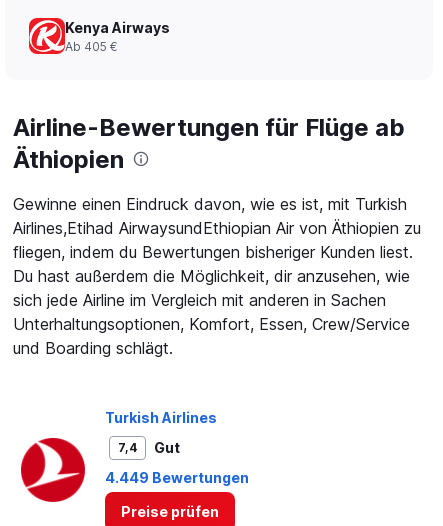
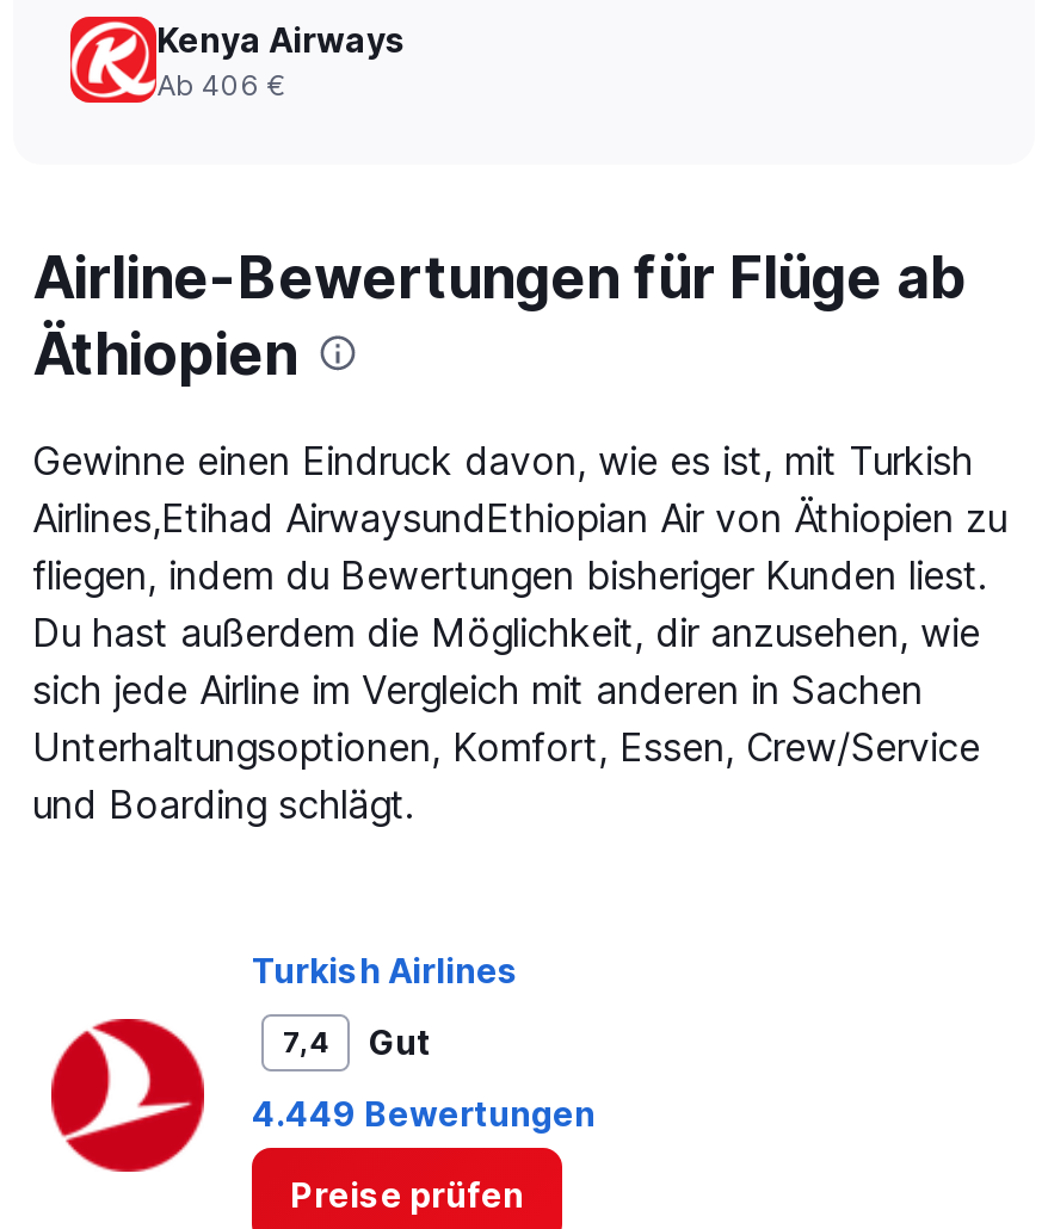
[65,39,118,54] Ab 405 € -> [156,66,285,102] Ab 406 €

